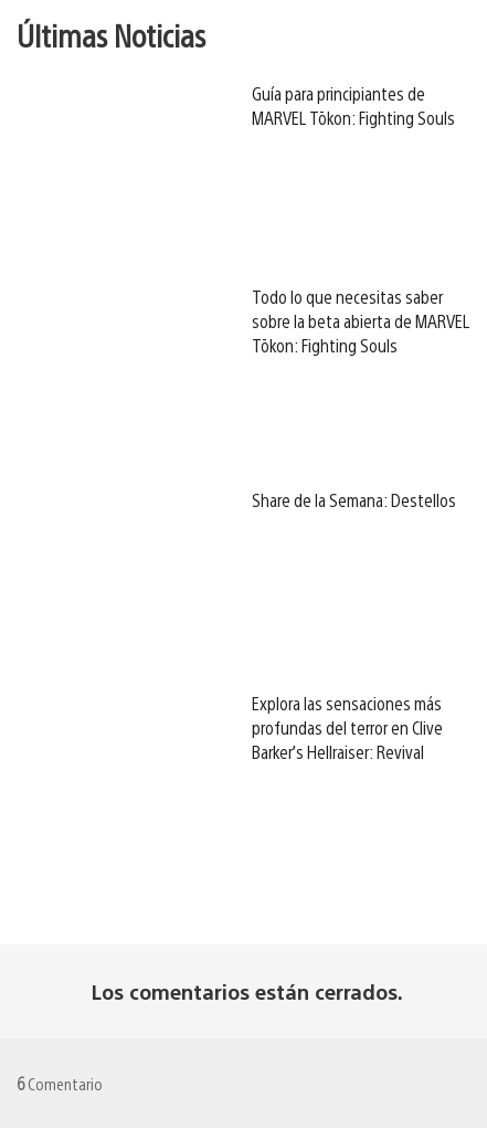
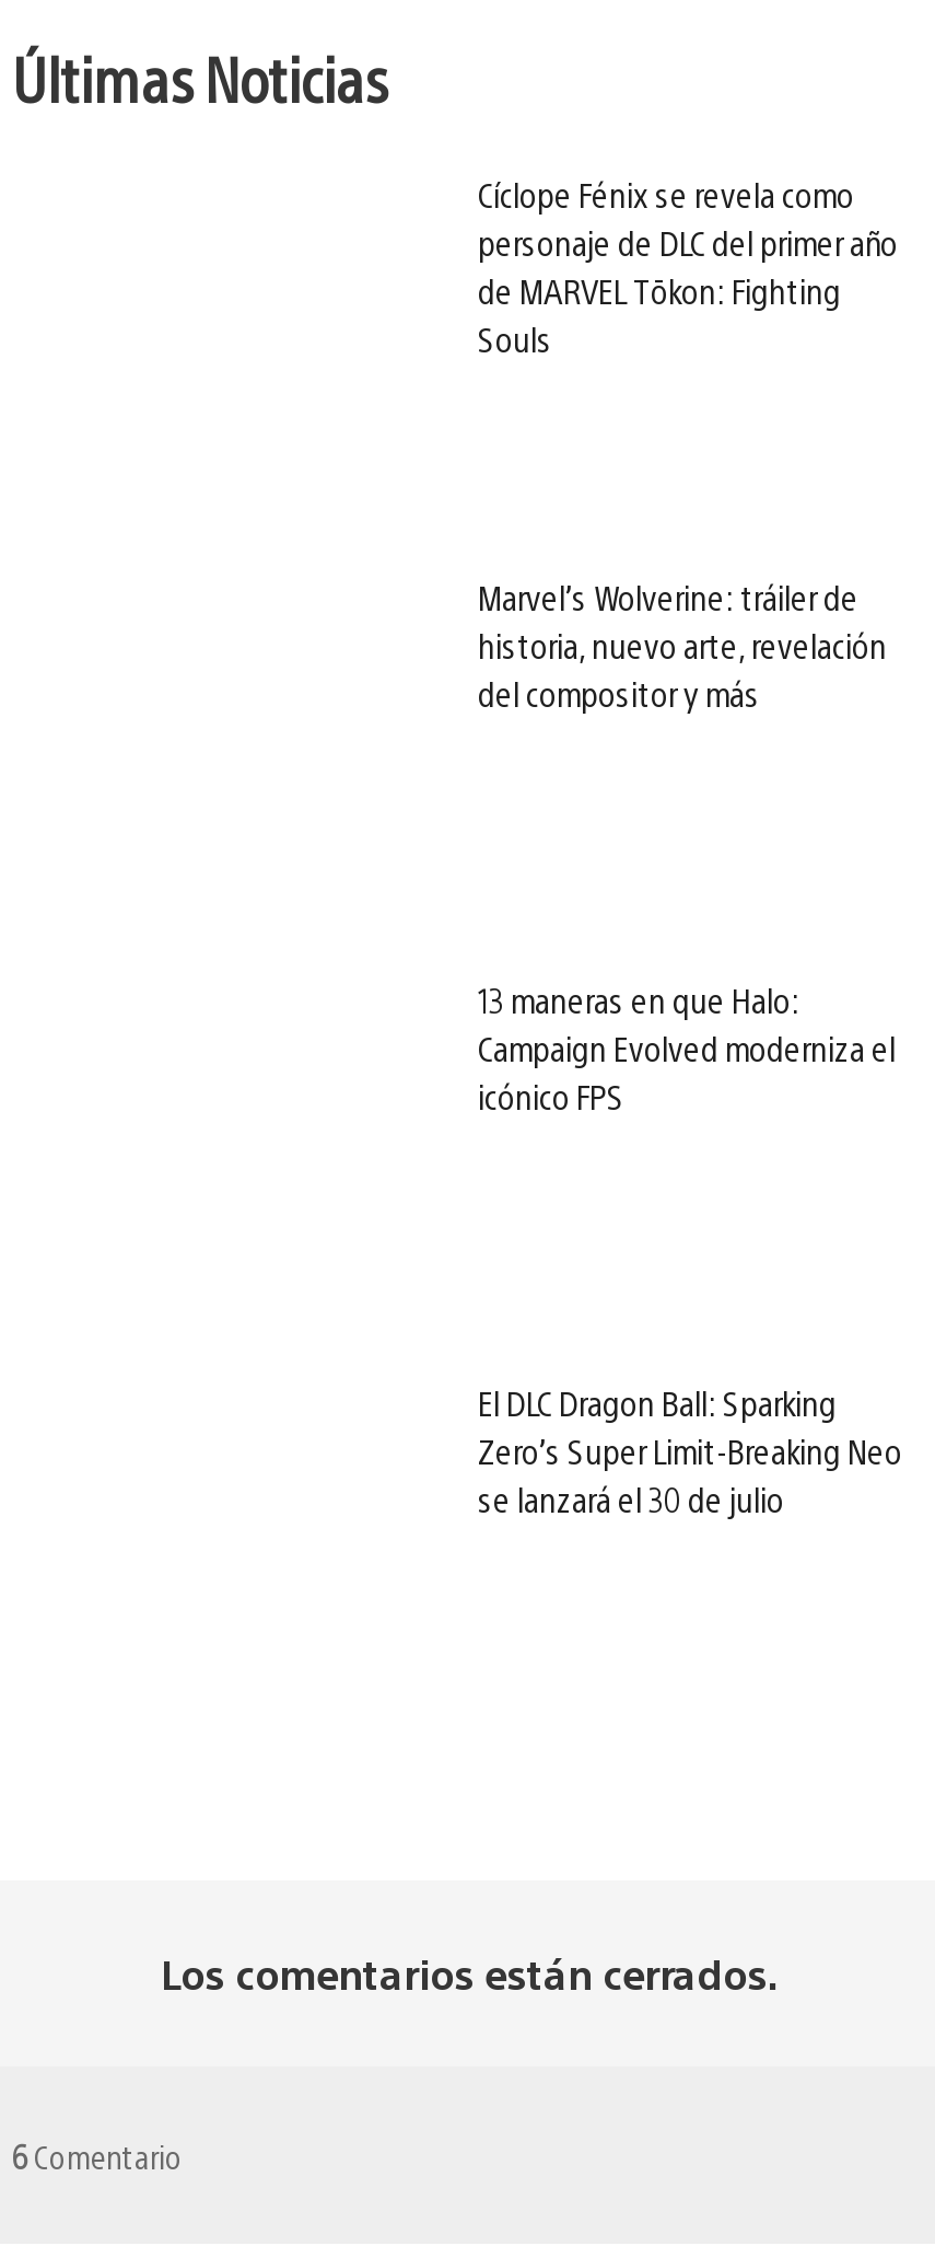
[252,82,455,129] Guía para principiantes de | MARVEL Tōkon: Fighting Souls -> [478,170,898,361] Cíclope Fénix se revela como | personaje de DLC del primer año | de MARVEL Tōkon: Fighting | Souls
[252,285,469,357] Todo lo que necesitas saber | sobre la beta abierta de MARVEL | Tōkon: Fighting Souls -> [478,573,887,715] Marvel’s Wolverine: tráiler de | historia, nuevo arte, revelación | del compositor y más
[252,488,456,511] Share de la Semana: Destellos -> [478,976,896,1118] 13 maneras en que Halo: | Campaign Evolved moderniza el | icónico FPS
[252,691,443,763] Explora las sensaciones más | profundas del terror en Clive | Barker’s Hellraiser: Revival -> [478,1379,902,1521] El DLC Dragon Ball: Sparking | Zero’s Super Limit-Breaking Neo | se lanzará el 30 de julio

